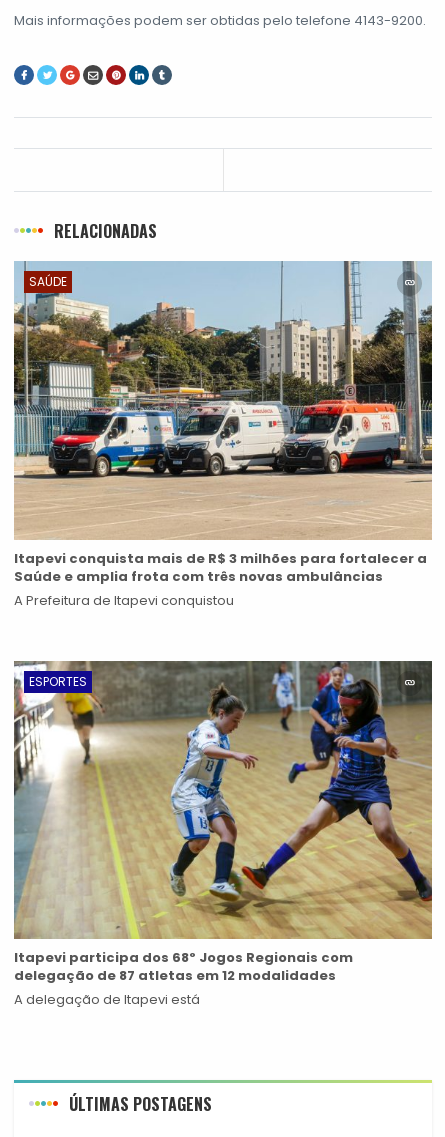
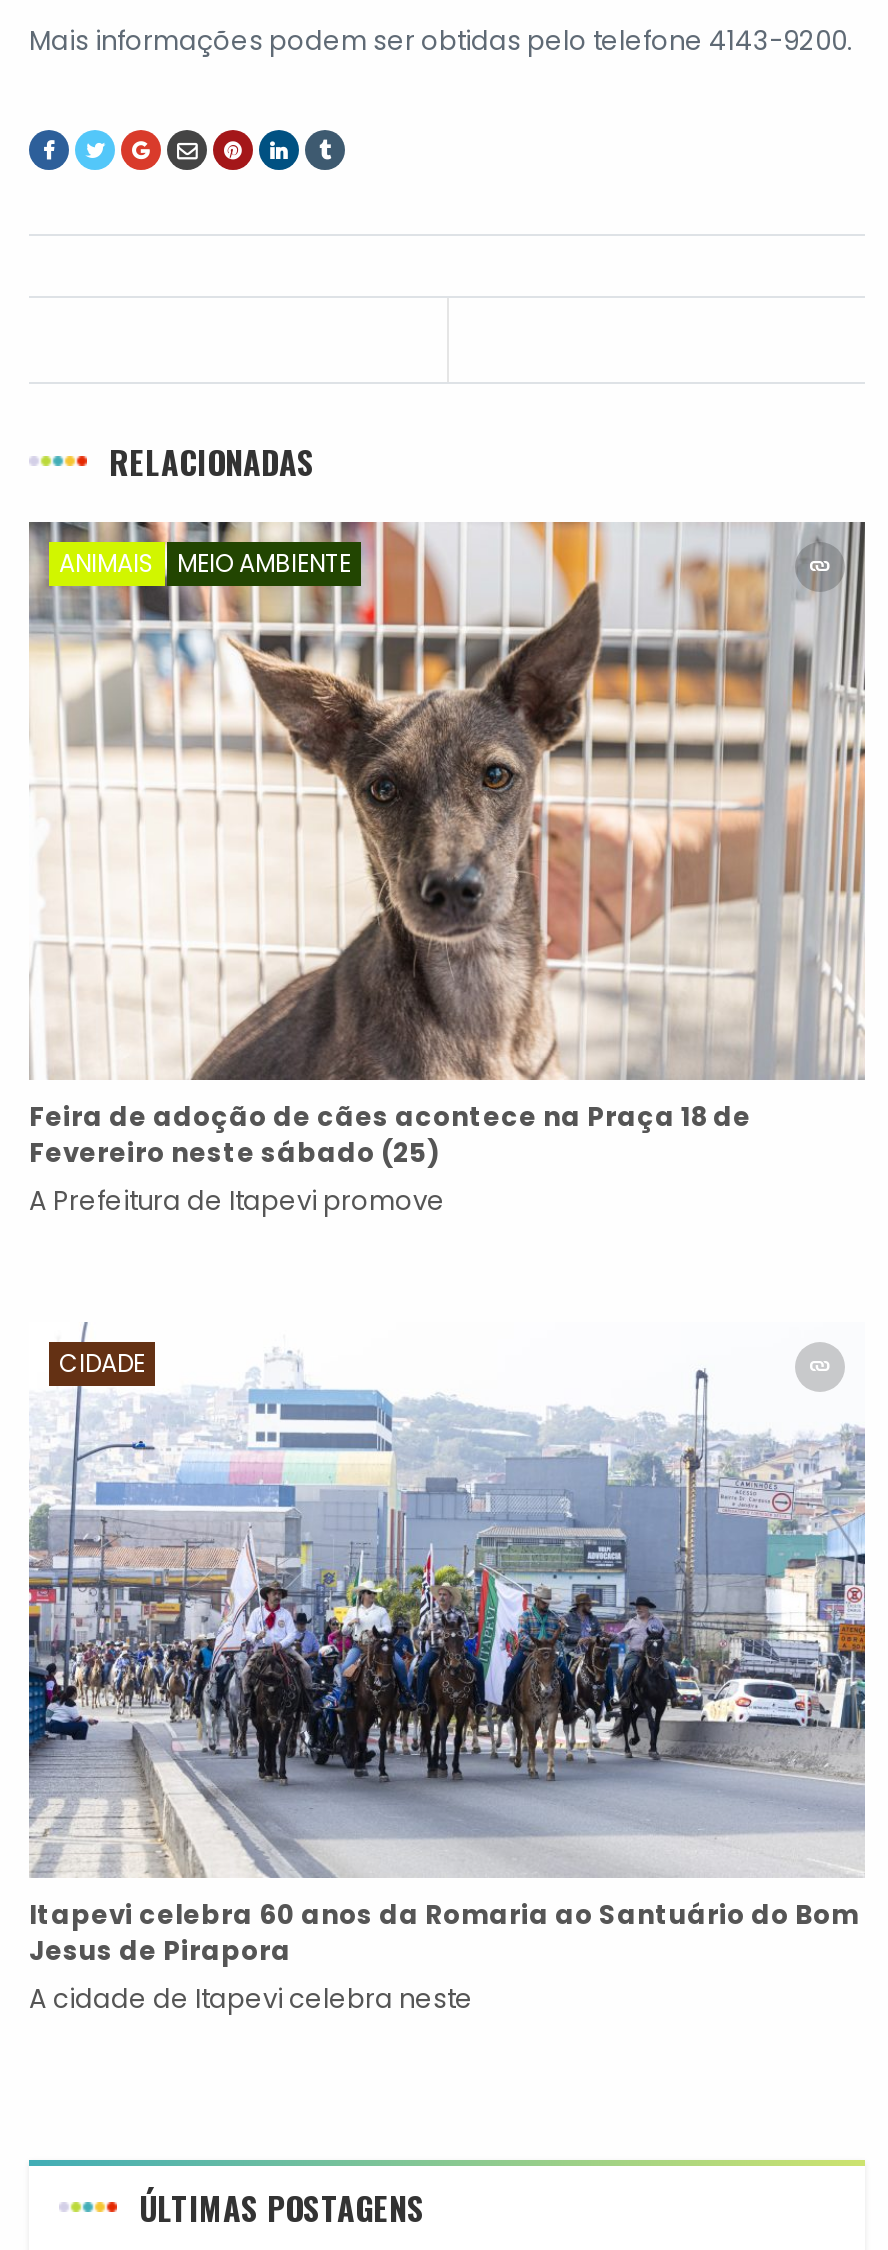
[13,260,433,540] [image] | SAÚDE -> [29,520,867,1080] [image] | ANIMAIS | MEIO AMBIENTE
[14,549,427,610] Itapevi conquista mais de R$ 3 milhões para fortalecer a | Saúde e amplia frota com três novas ambulâncias | A Prefeitura de Itapevi conquistou -> [29,1097,751,1219] Feira de adoção de cães acontece na Praça 18 de | Fevereiro neste sábado (25) | A Prefeitura de Itapevi promove
[13,660,433,939] [image] | ESPORTES -> [27,1322,867,1878] [image] | CIDADE
[14,948,353,1009] Itapevi participa dos 68º Jogos Regionais com | delegação de 87 atletas em 12 modalidades | A delegação de Itapevi está -> [29,1896,859,2018] Itapevi celebra 60 anos da Romaria ao Santuário do Bom | Jesus de Pirapora | A cidade de Itapevi celebra neste

